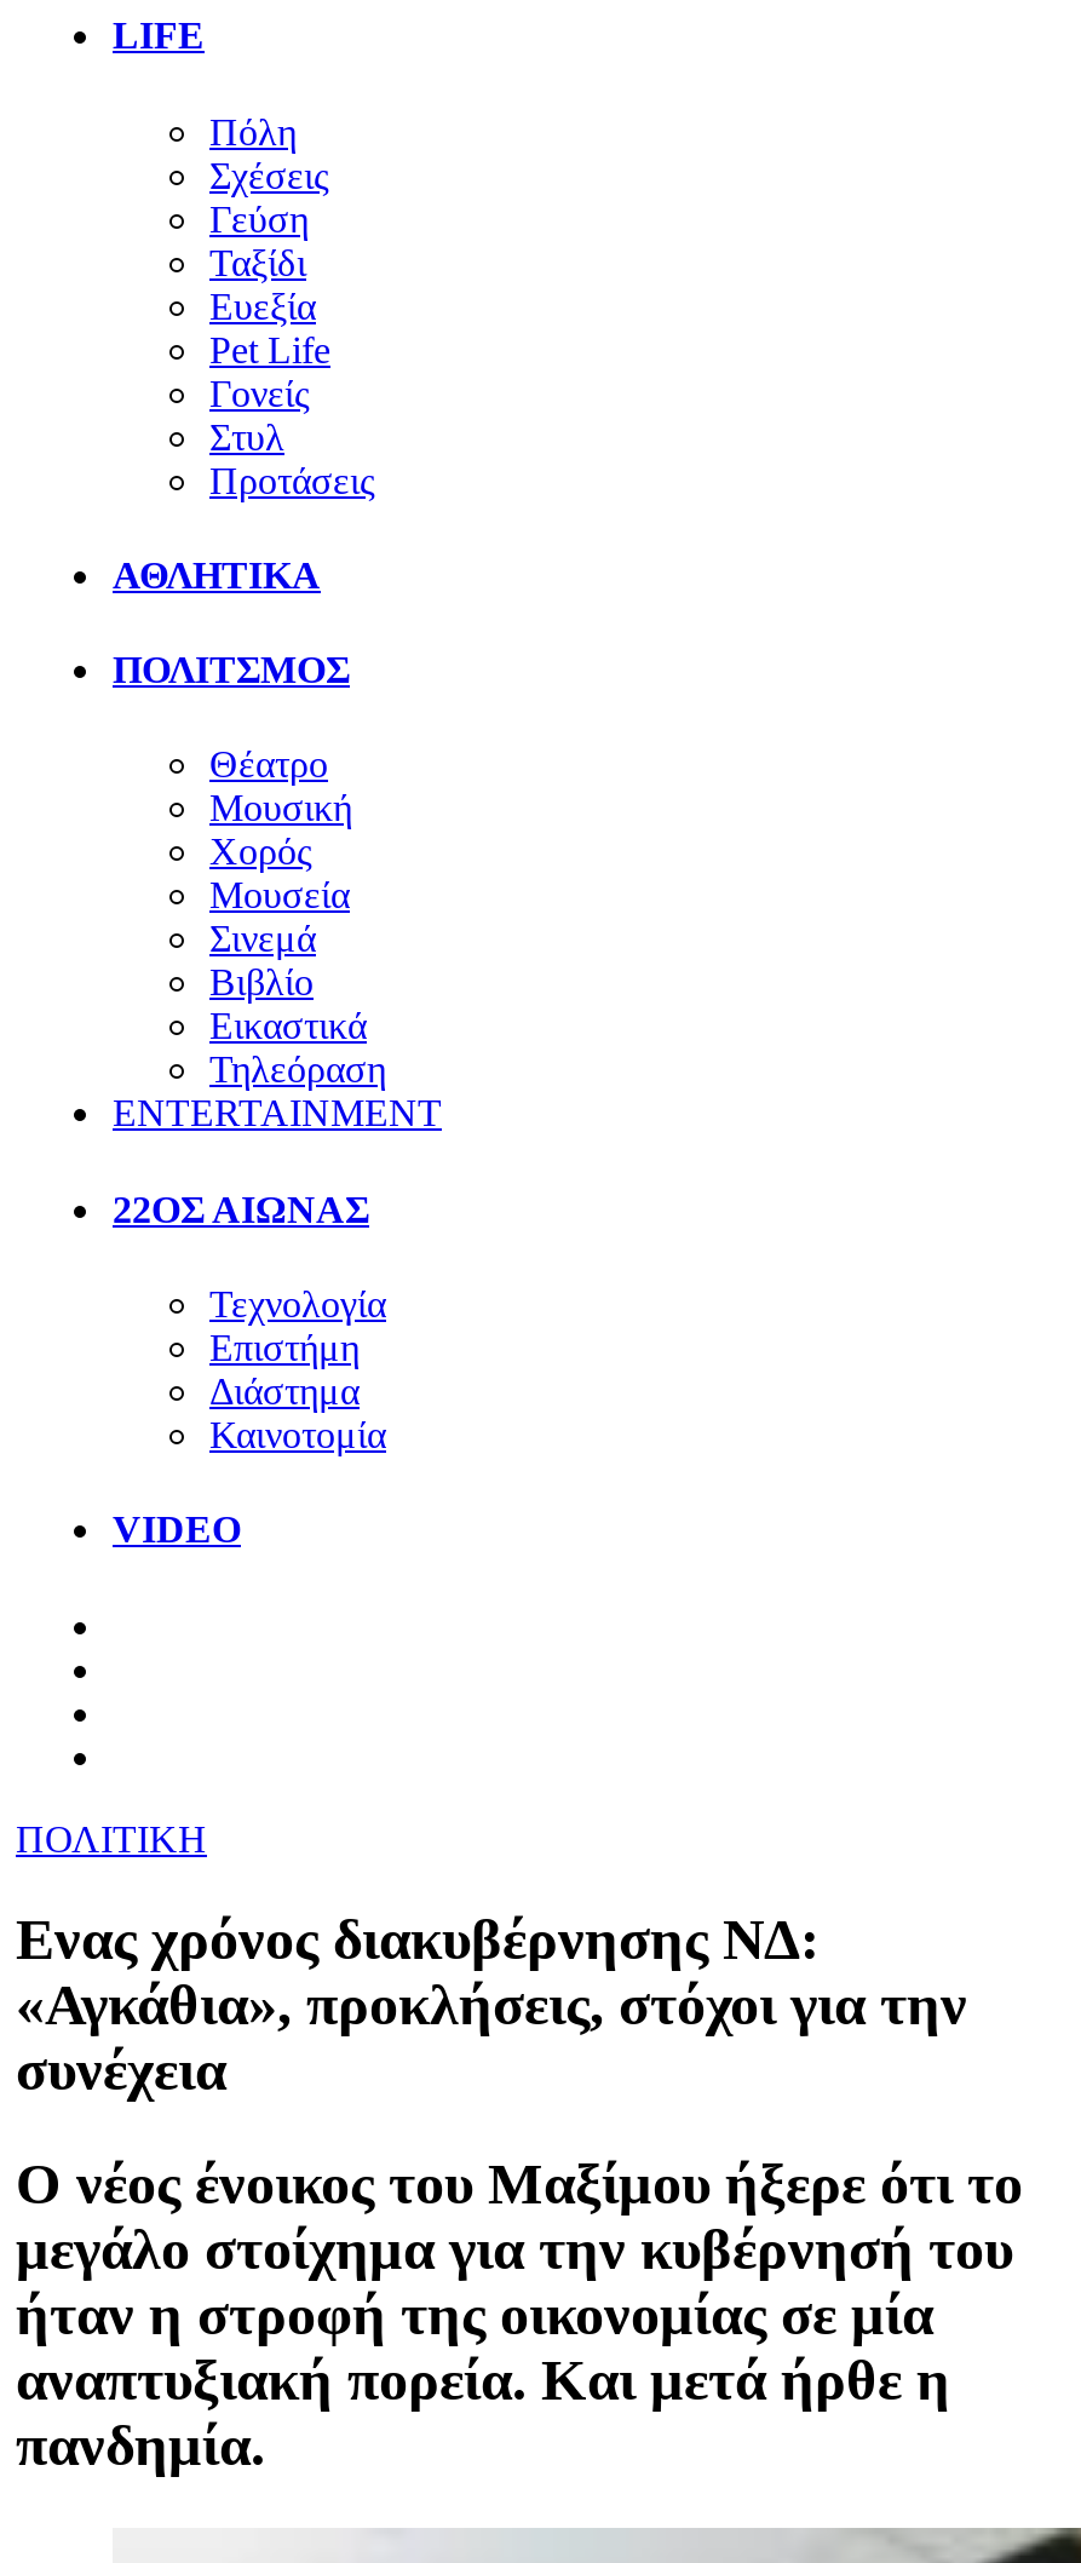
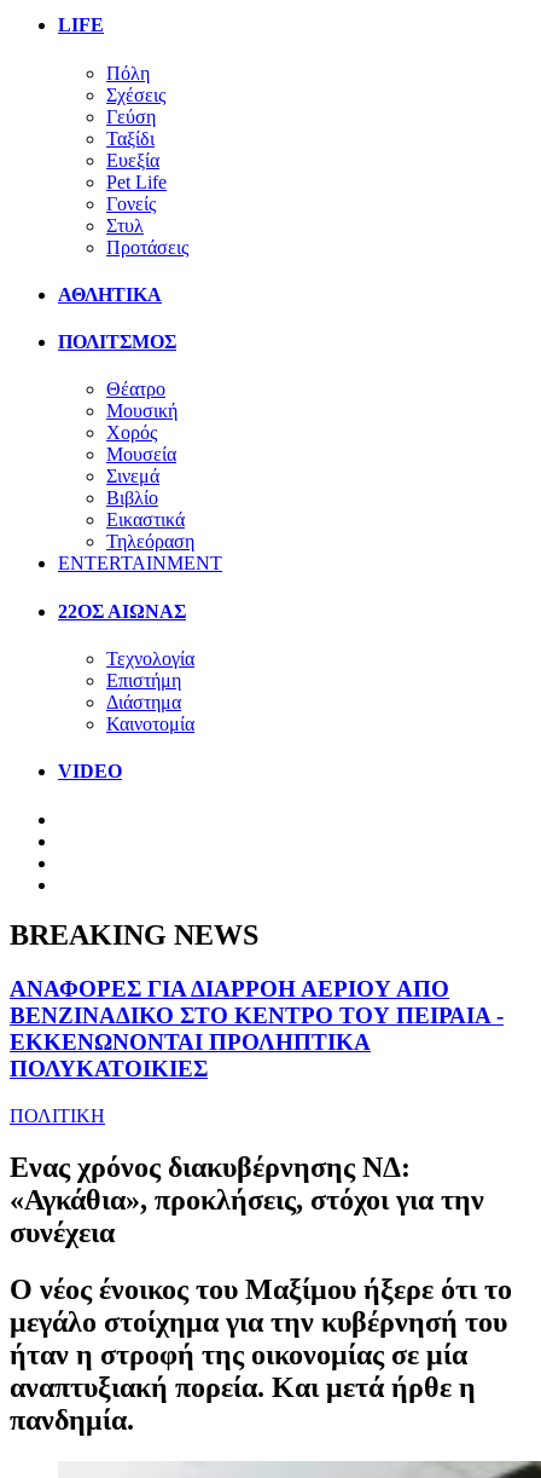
none -> [10,920,504,1082] BREAKING NEWS | ΑΝΑΦΟΡΕΣ ΓΙΑ ΔΙΑΡΡΟΗ ΑΕΡΙΟΥ ΑΠΟ | ΒΕΝΖΙΝΑΔΙΚΟ ΣΤΟ ΚΕΝΤΡΟ ΤΟΥ ΠΕΙΡΑΙΑ - | ΕΚΚΕΝΩΝΟΝΤΑΙ ΠΡΟΛΗΠΤΙΚΑ | ΠΟΛΥΚΑΤΟΙΚΙΕΣ

